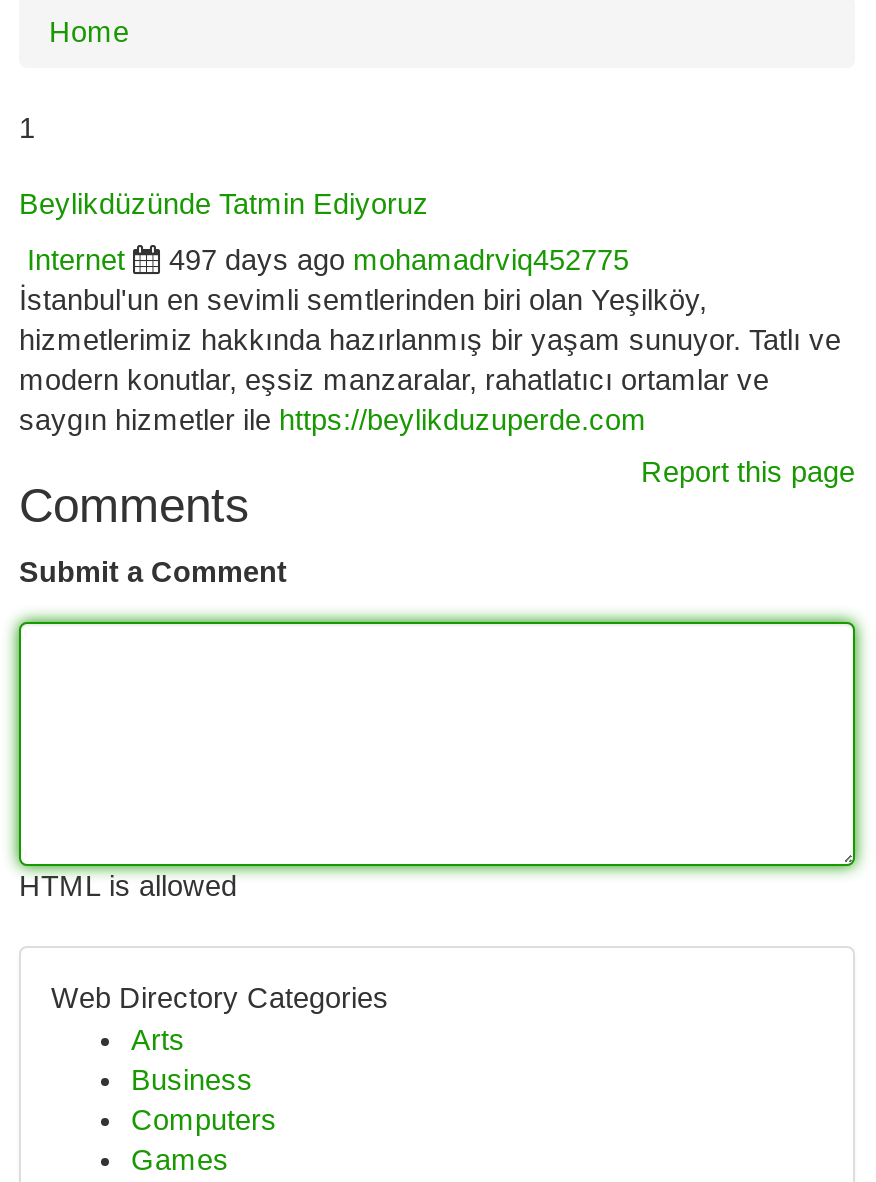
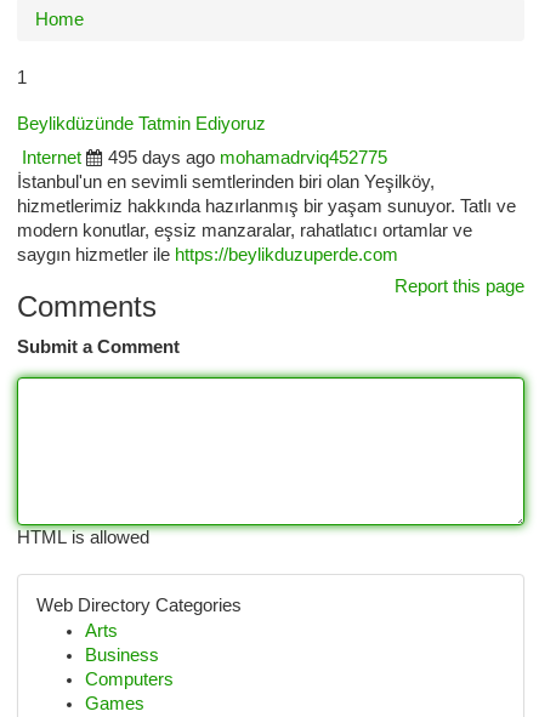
[169,244,629,276] 497 days ago mohamadrviq452775 -> [108,148,387,167] 495 days ago mohamadrviq452775

